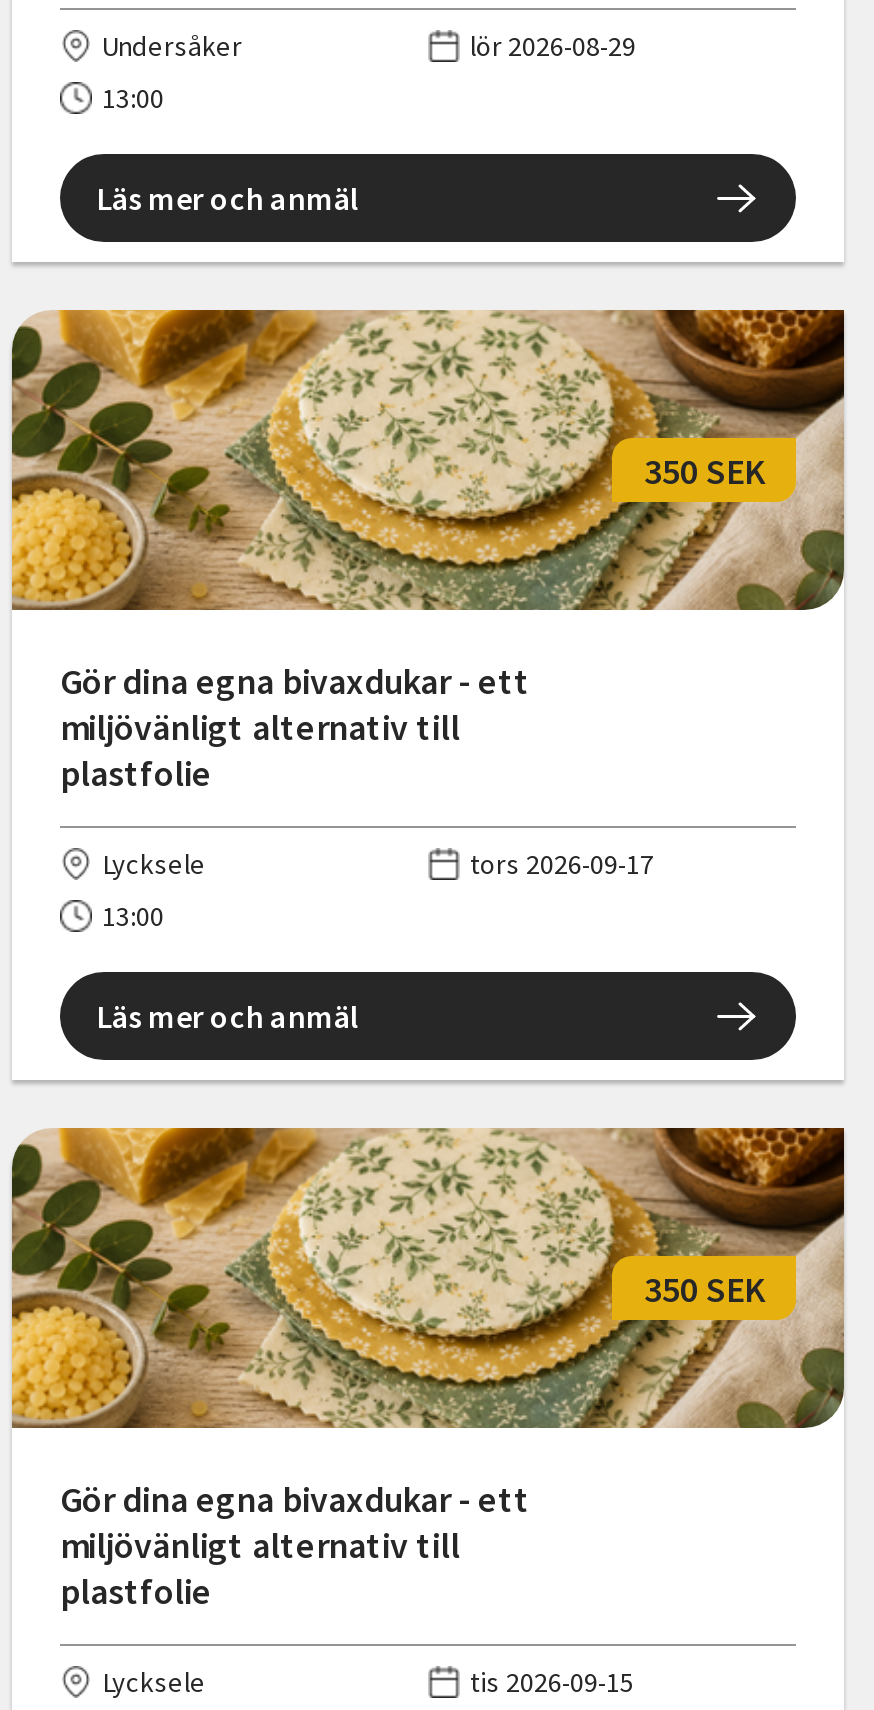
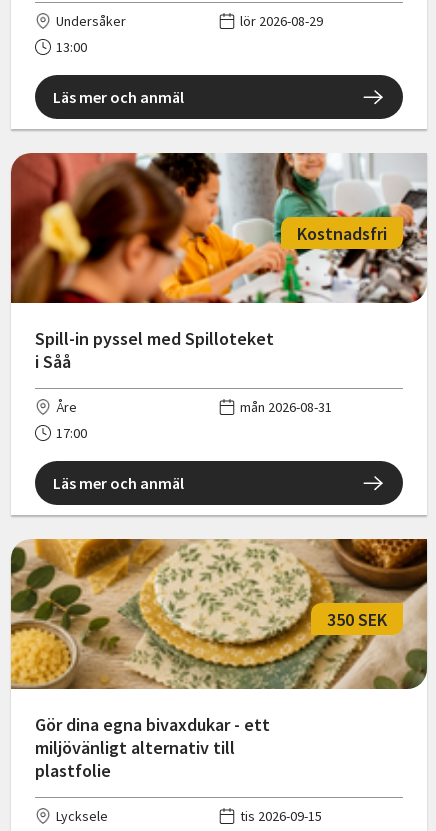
[10,308,846,612] [image] | 350 SEK -> [10,152,427,303] [image] | Kostnadsfri
[60,659,530,797] Gör dina egna bivaxdukar - ett | miljövänligt alternativ till | plastfolie -> [35,327,274,373] Spill-in pyssel med Spilloteket | i Såå
[102,847,654,935] Lycksele | tors 2026-09-17 | 13:00 -> [56,398,332,442] Åre | mån 2026-08-31 | 17:00

